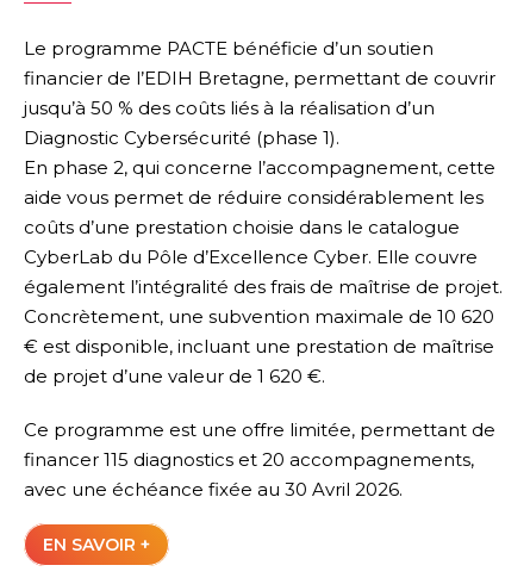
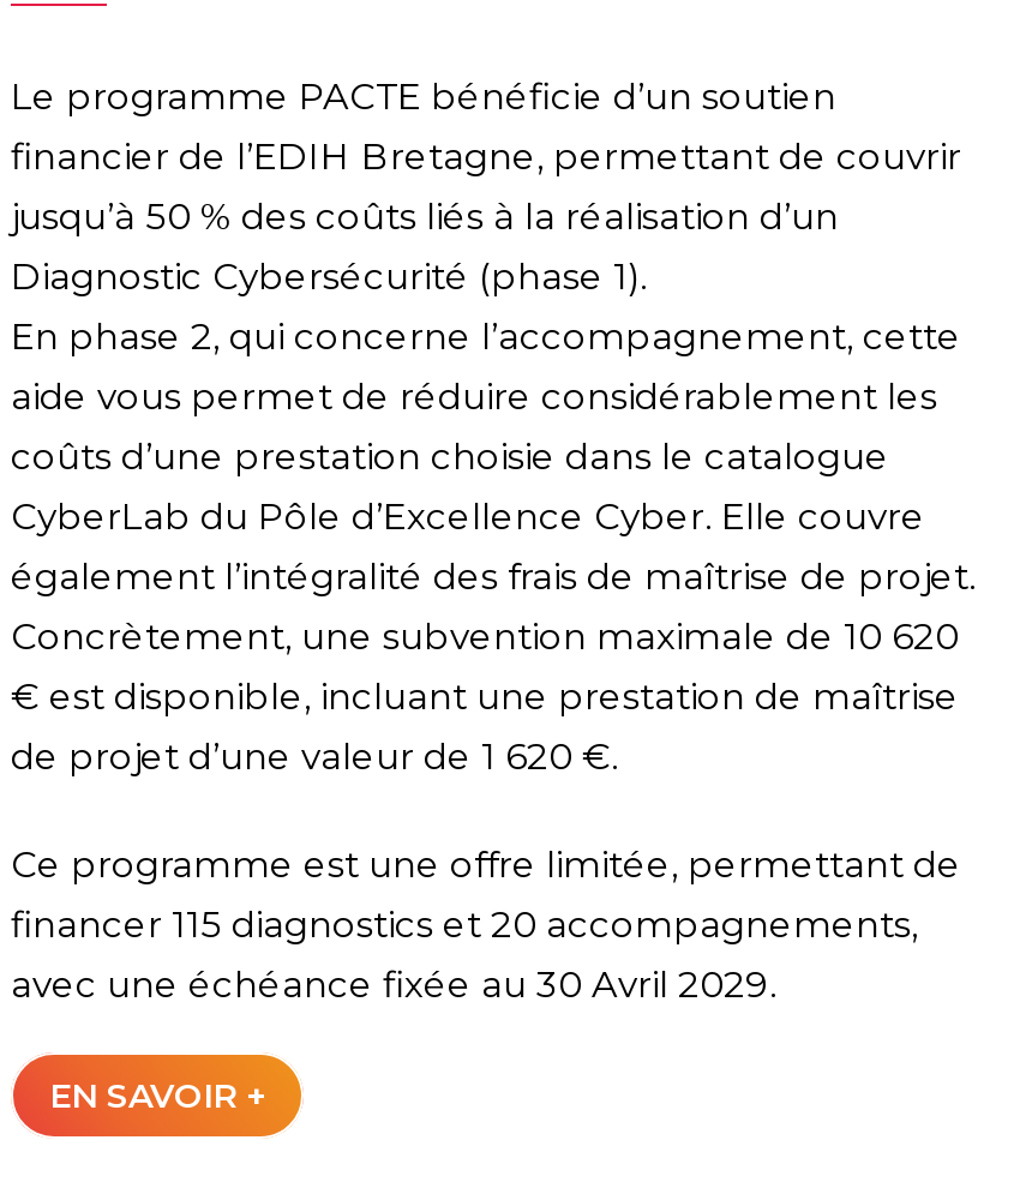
[24,479,403,502] avec une échéance fixée au 30 Avril 2026. -> [11,963,776,1009] avec une échéance fixée au 30 Avril 2029.

